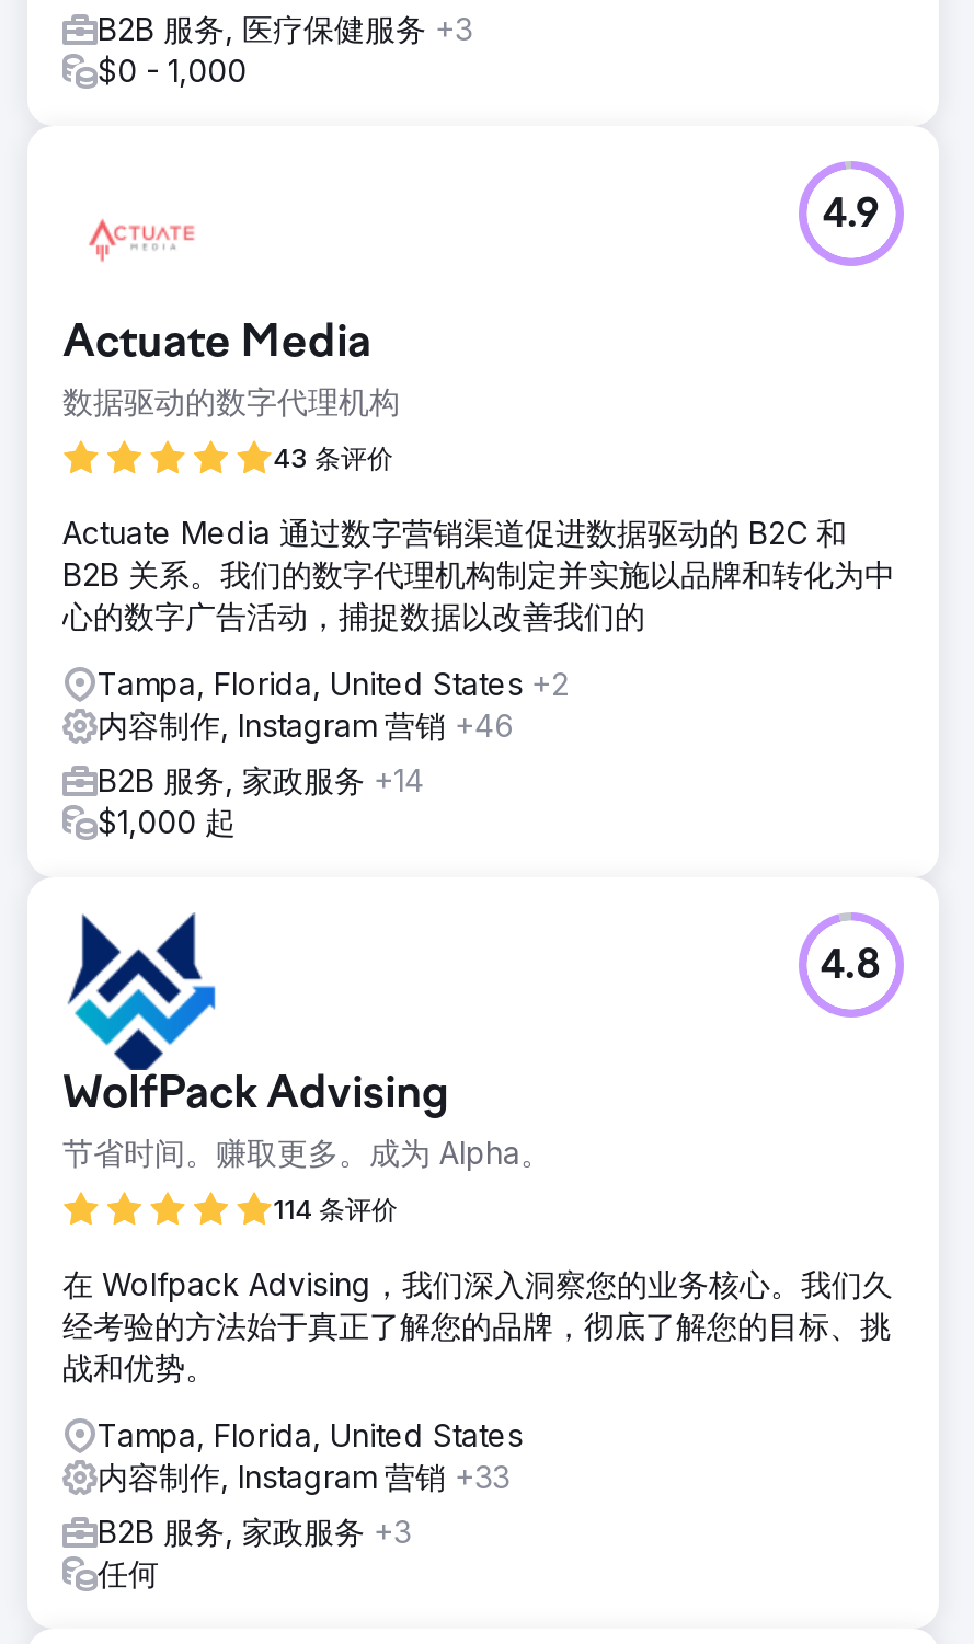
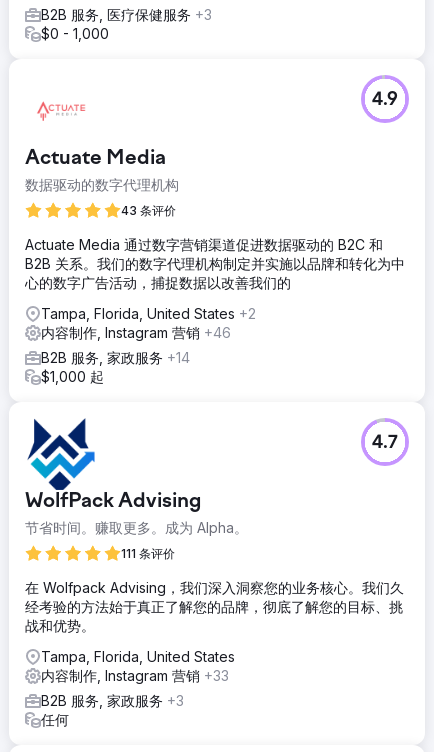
[821,947,882,989] 4.8 -> [372,434,398,453] 4.7
[273,1193,398,1226] 114 条评价 -> [121,546,175,561] 111 条评价

